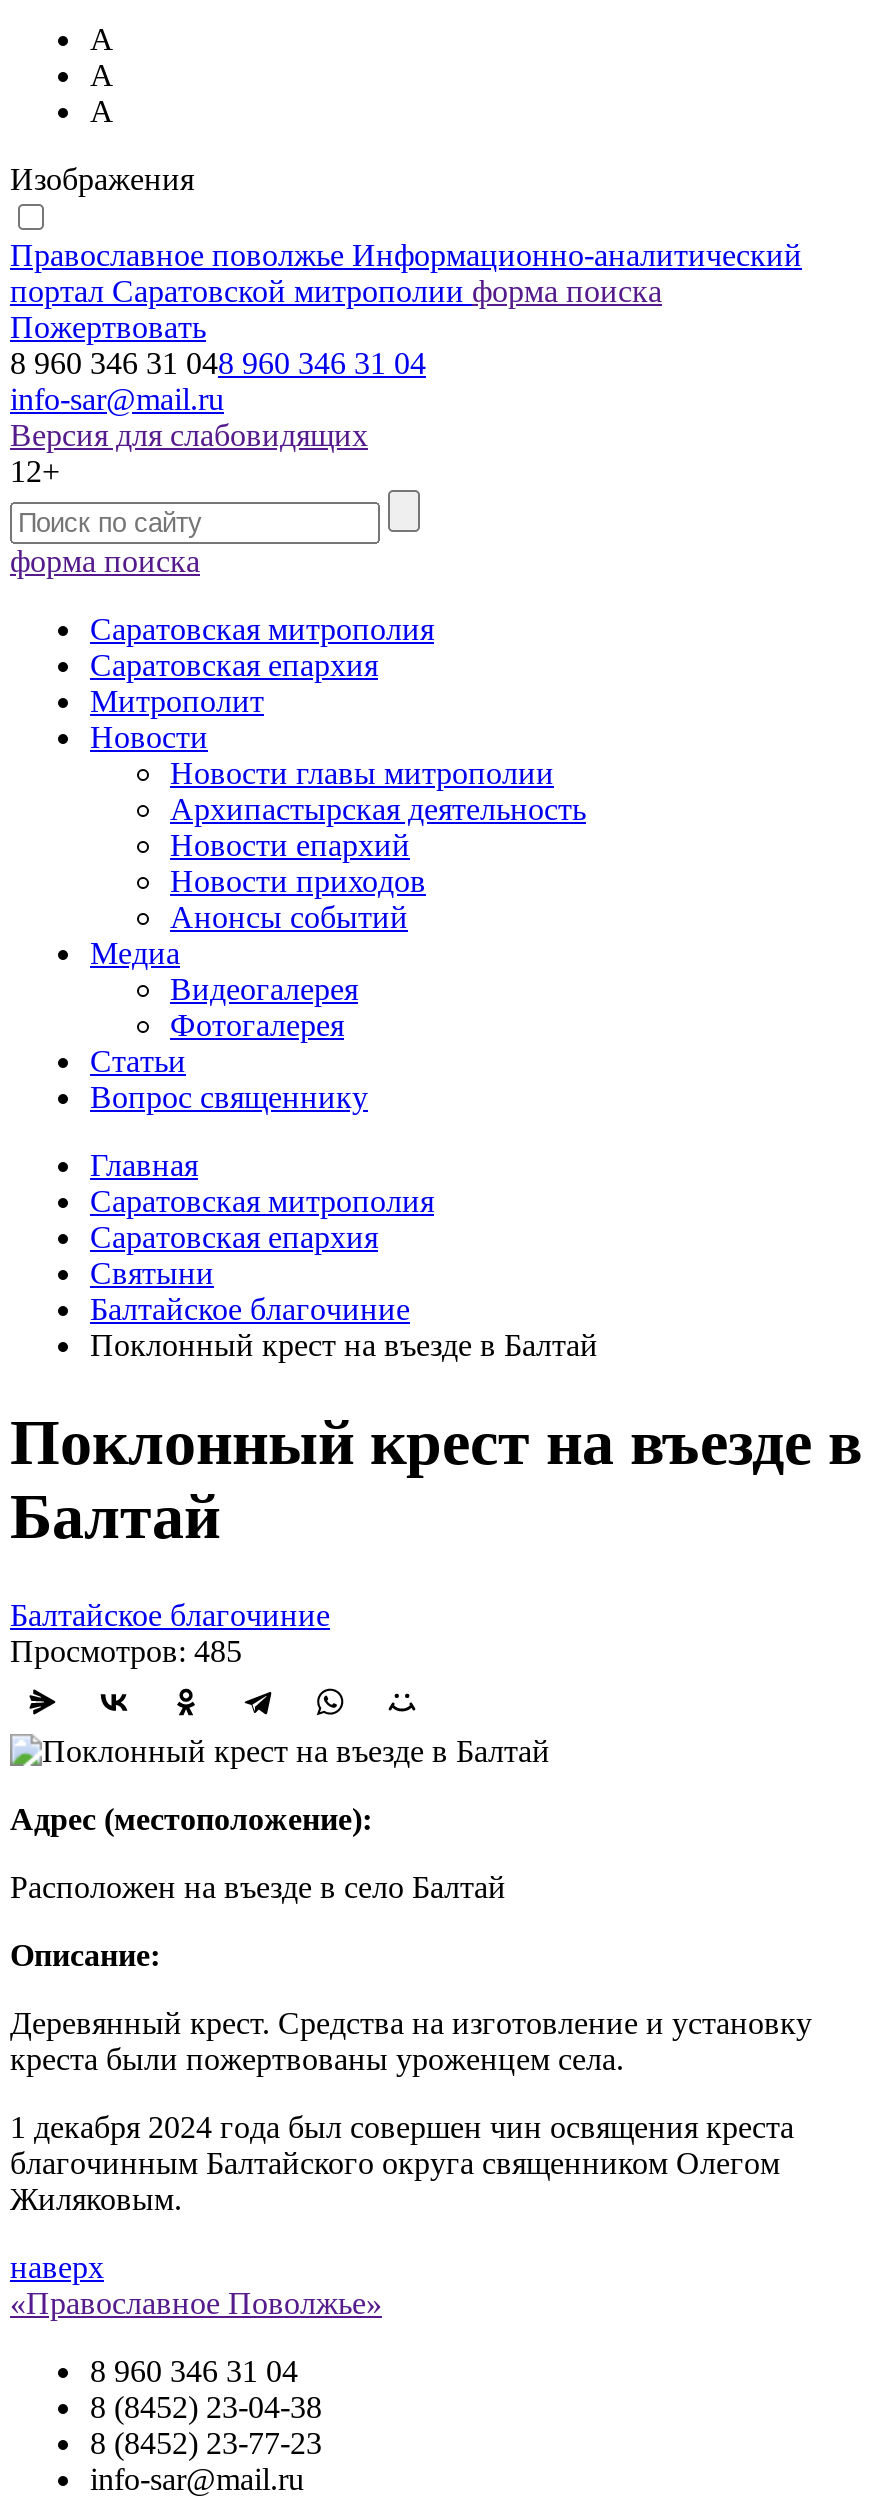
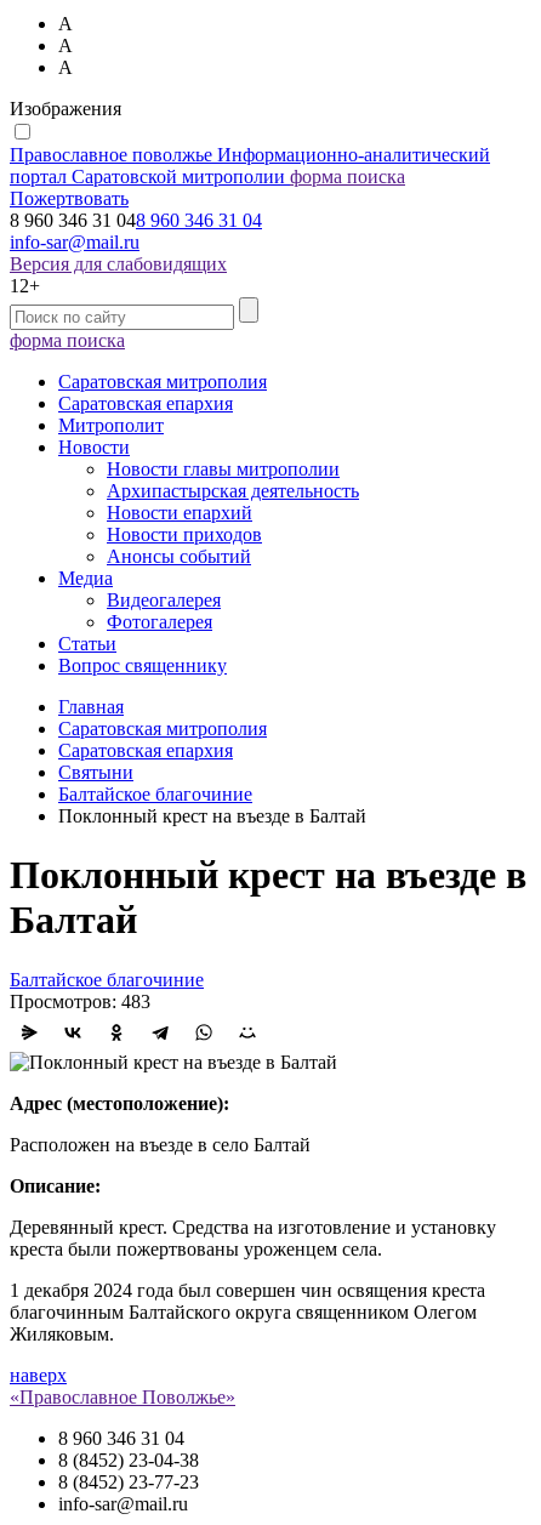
[10,1634,242,1668] Просмотров: 485 -> [10,991,150,1012] Просмотров: 483

